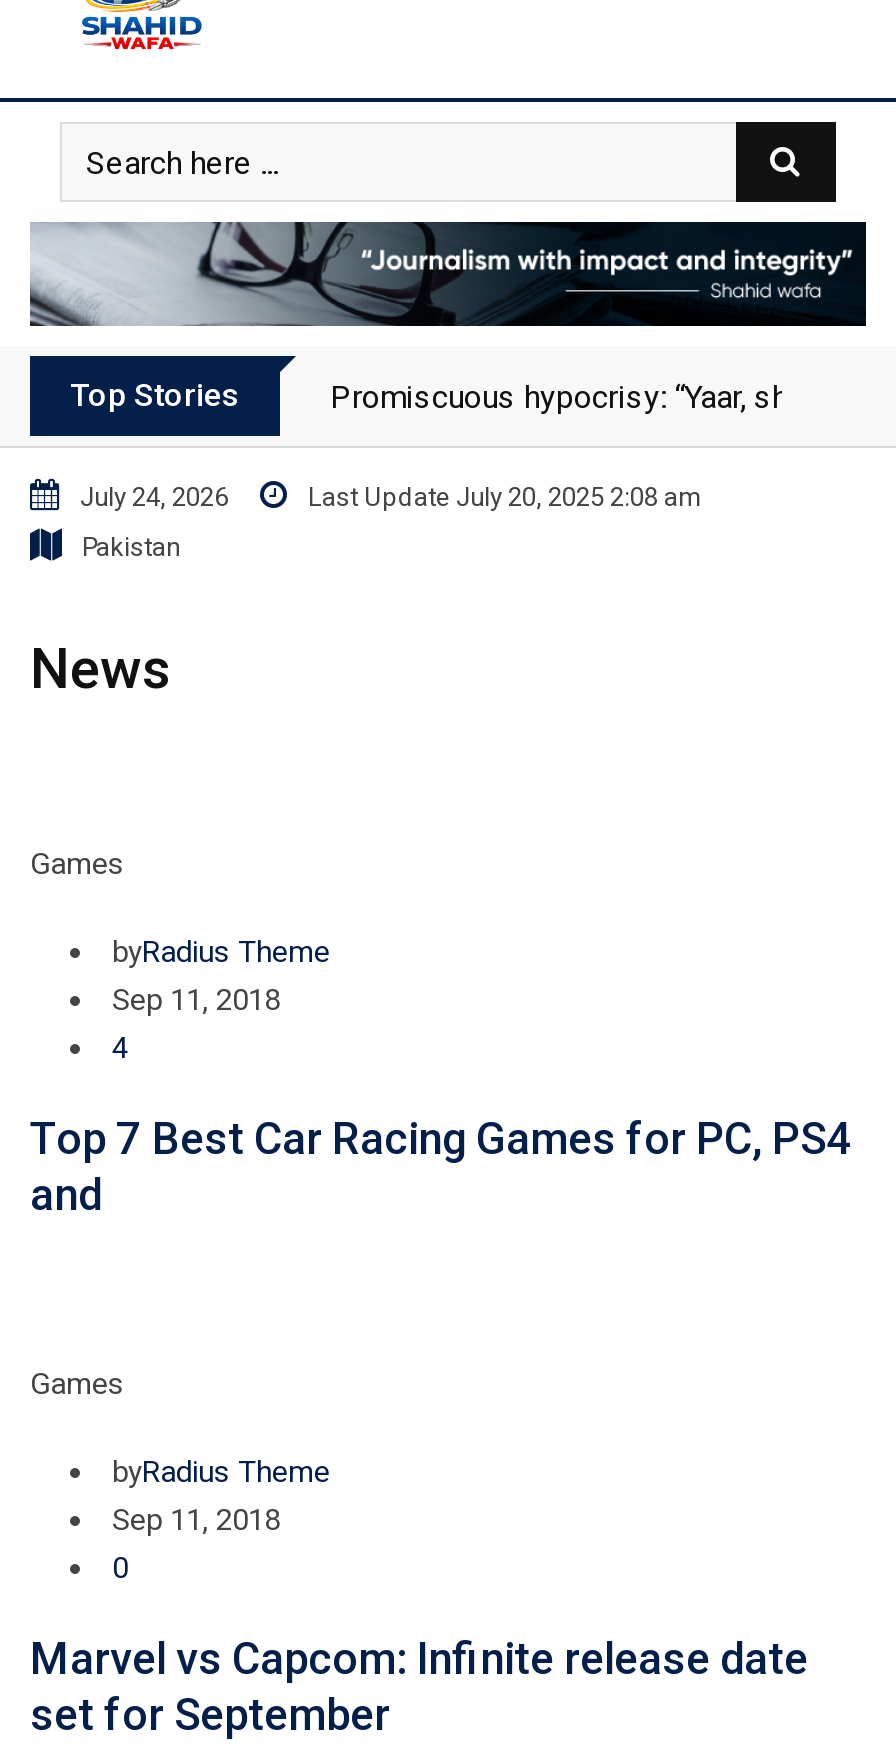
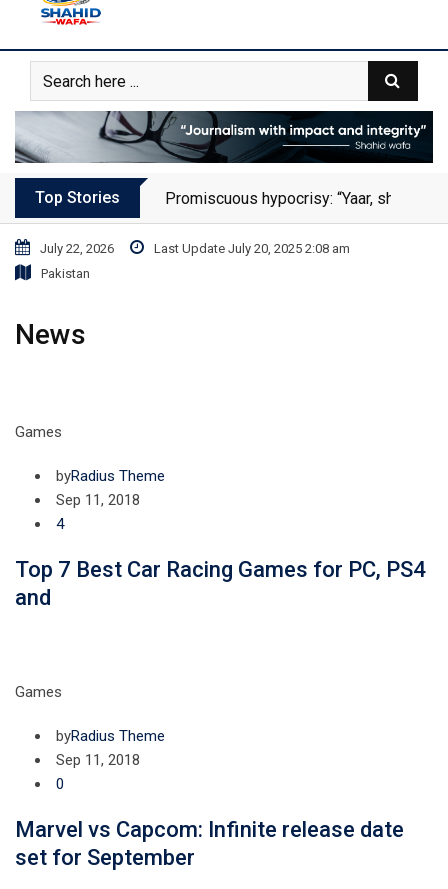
[80,482,228,512] July 24, 2026 -> [40,241,114,256] July 22, 2026

